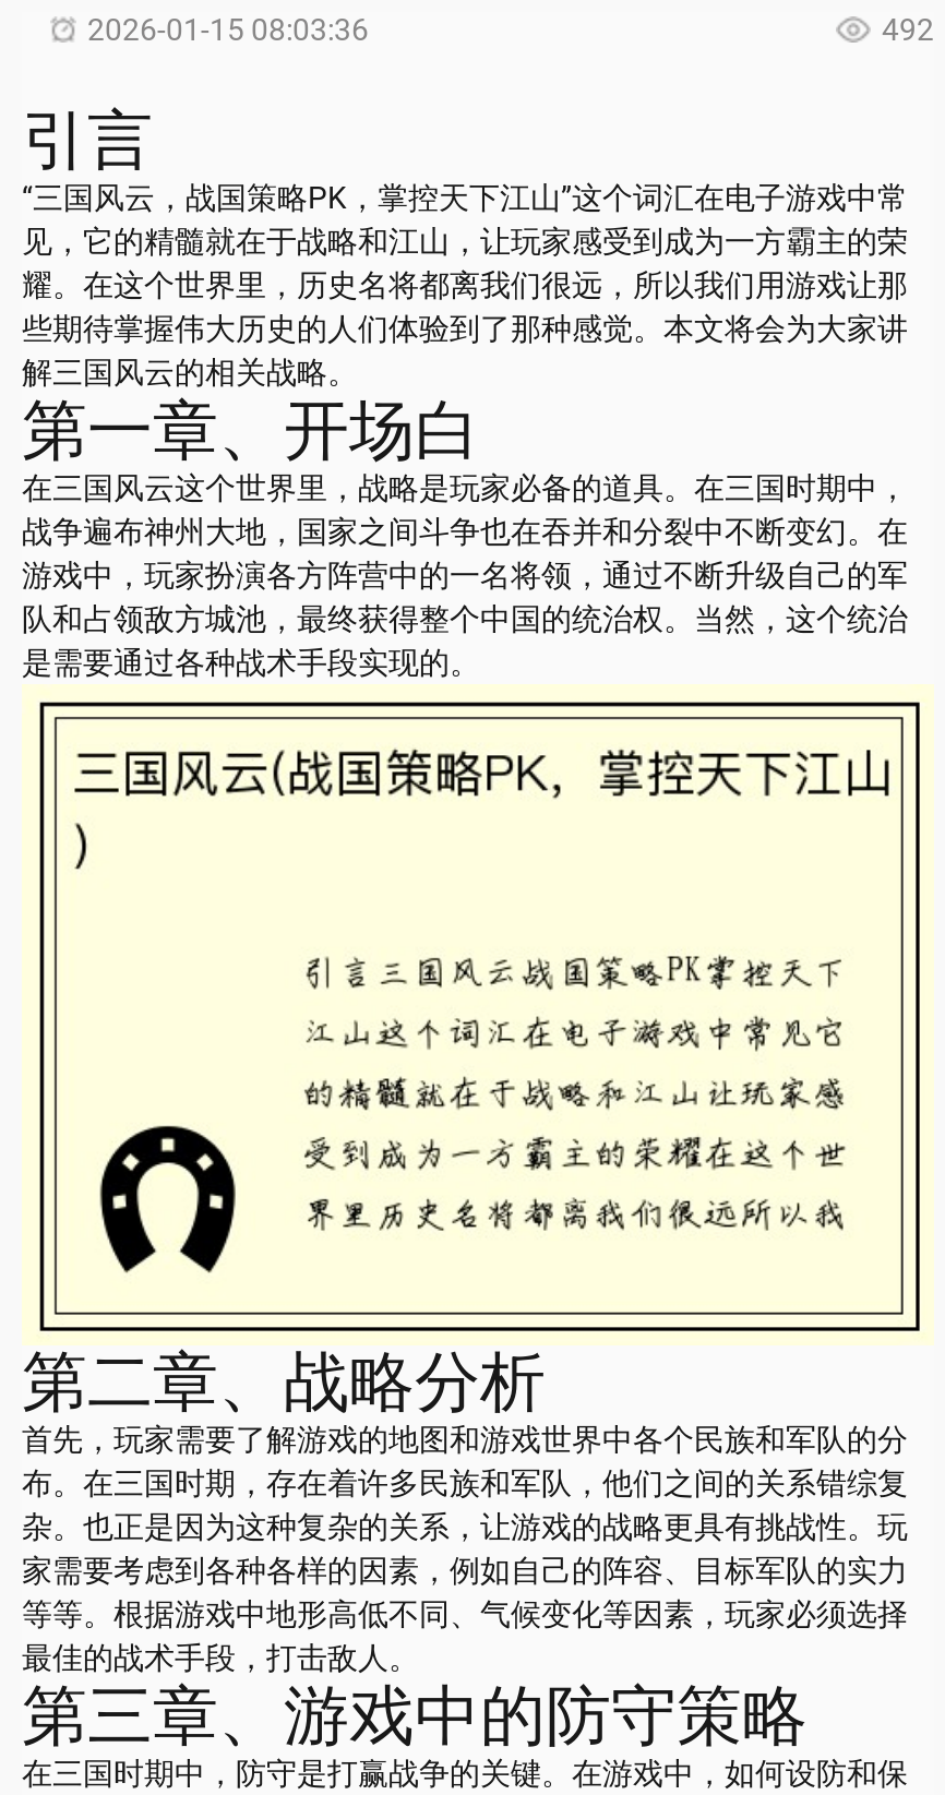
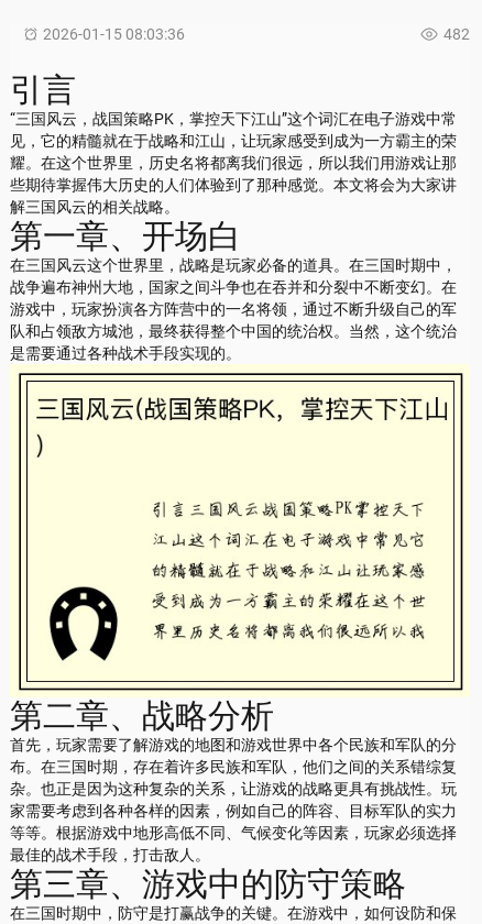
[882,12,934,47] 492 -> [443,25,470,43] 482

